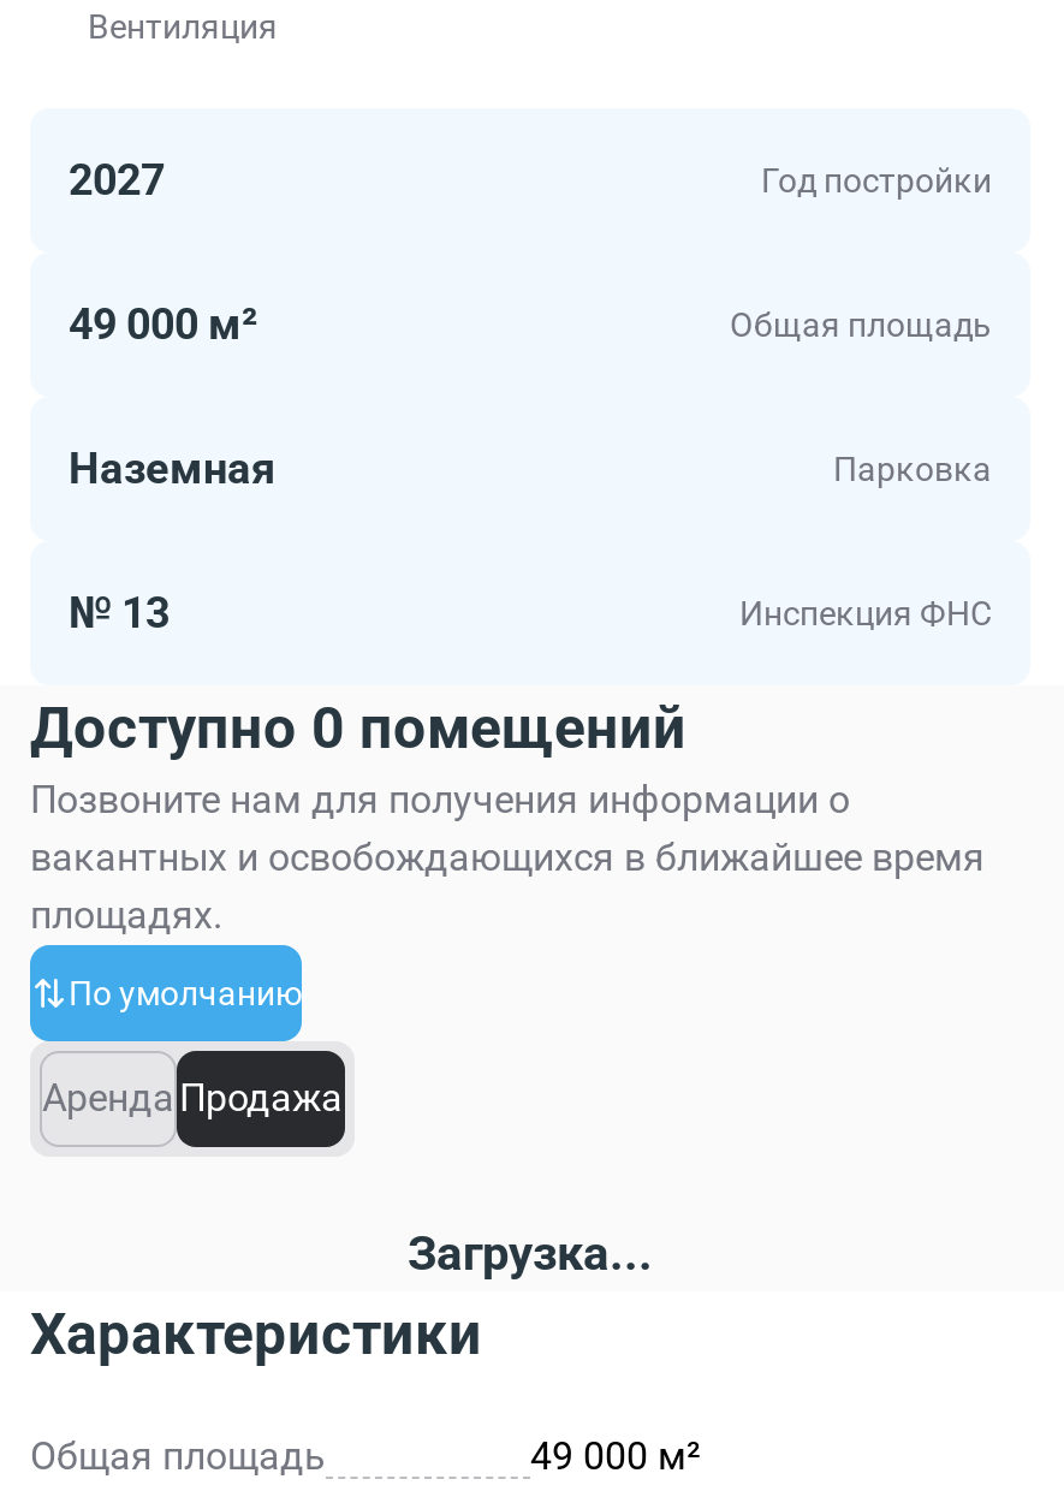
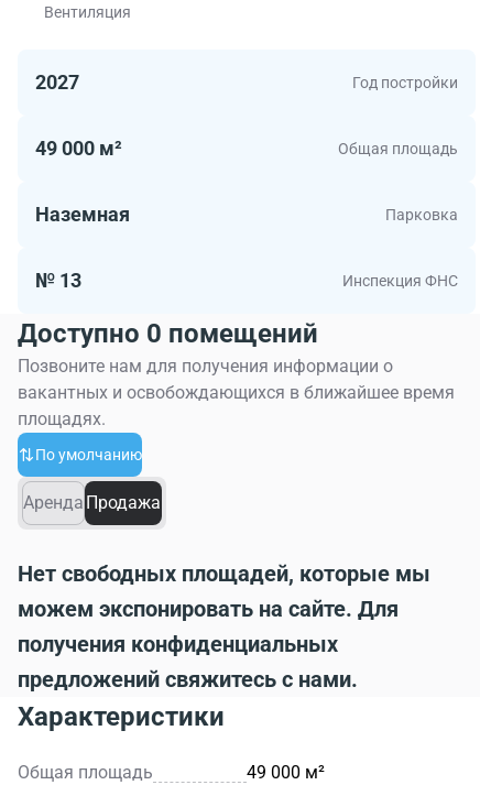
[408,1225,653,1283] Загрузка... -> [18,561,430,693] Нет свободных площадей, которые мы | можем экспонировать на сайте. Для | получения конфиденциальных | предложений свяжитесь с нами.

